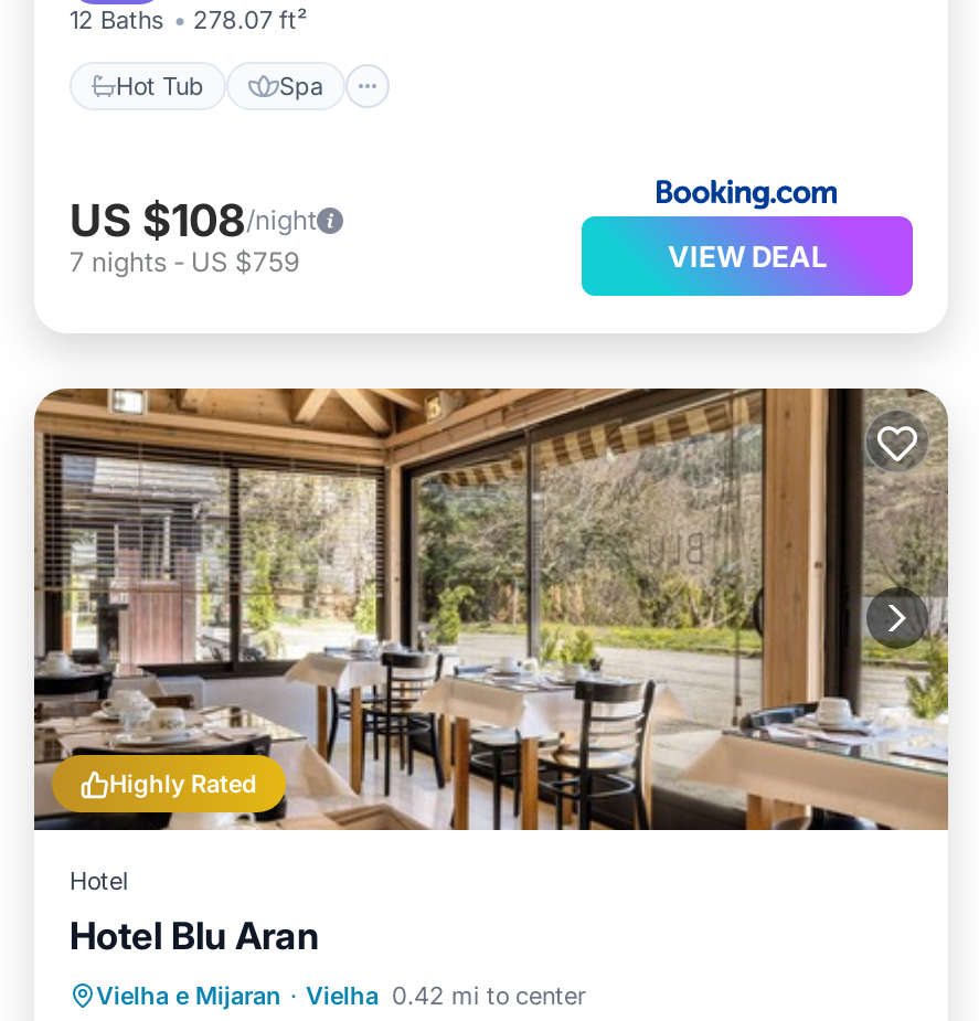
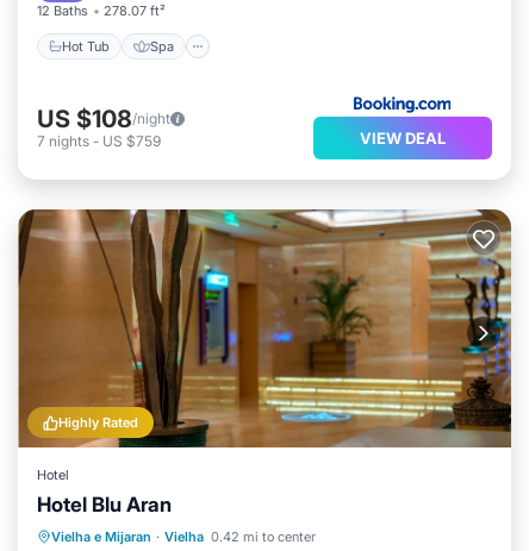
[32,386,950,832] [image] -> [18,208,512,449] [image]

